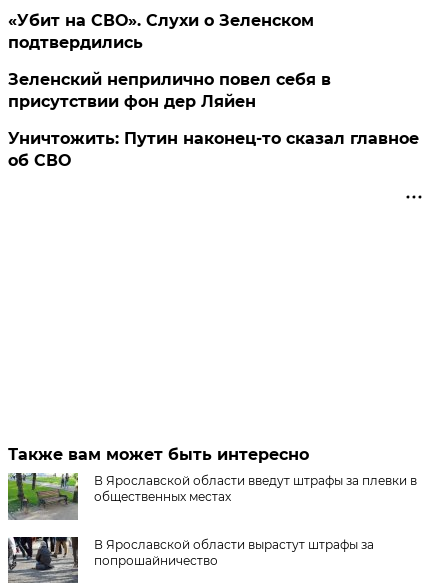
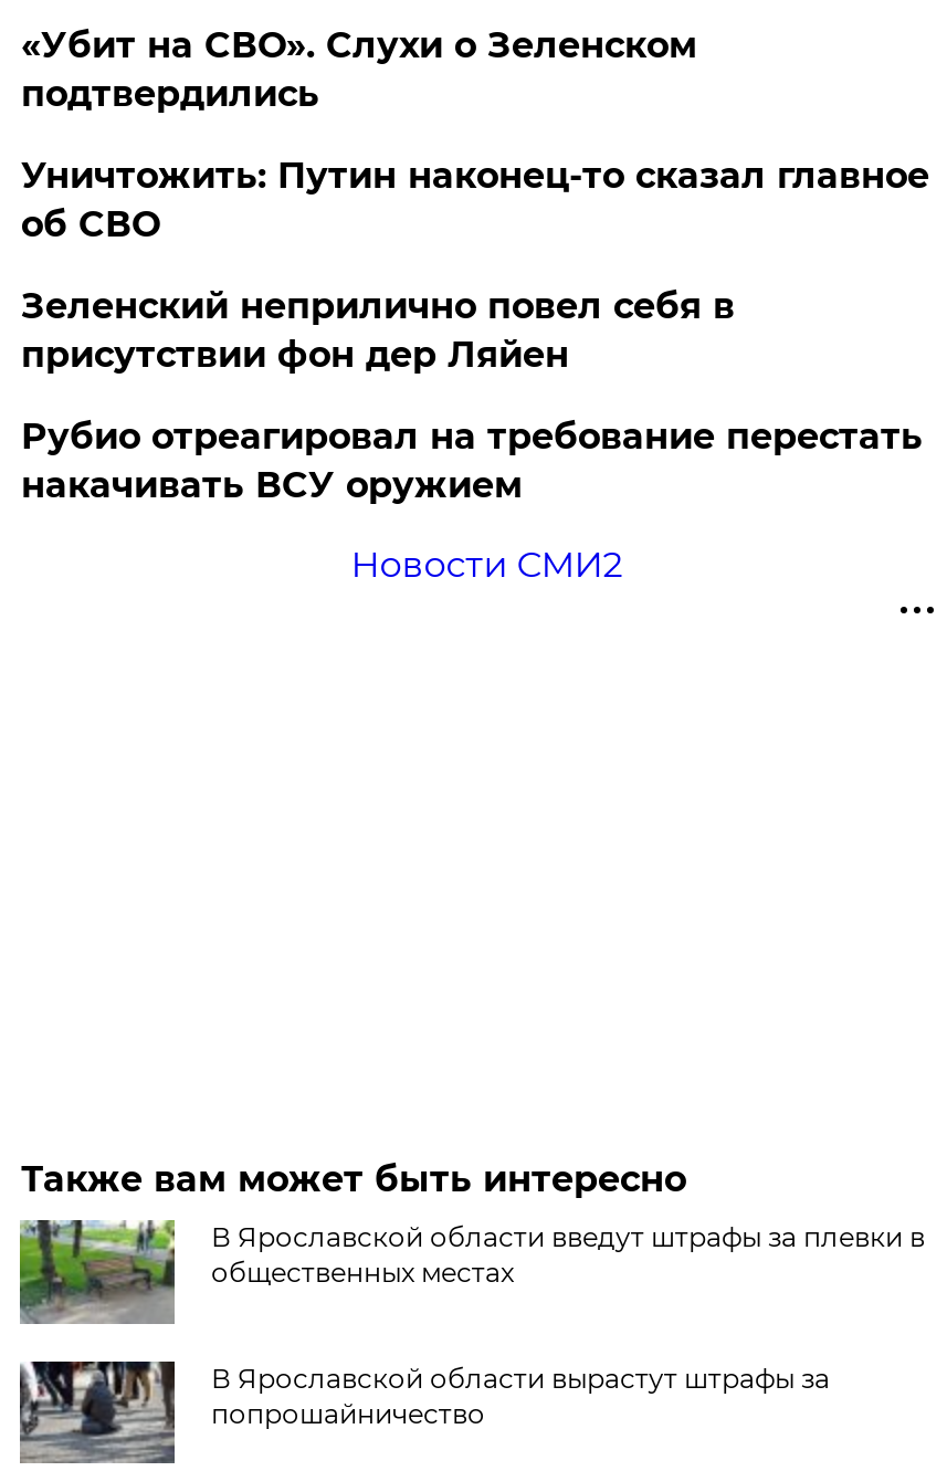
none -> [21,415,922,585] Рубио отреагировал на требование перестать | накачивать ВСУ оружием | Новости СМИ2
moved [8,129,419,170] -> [21,154,929,244]: Уничтожить: Путин наконец-то сказал главное | об СВО

